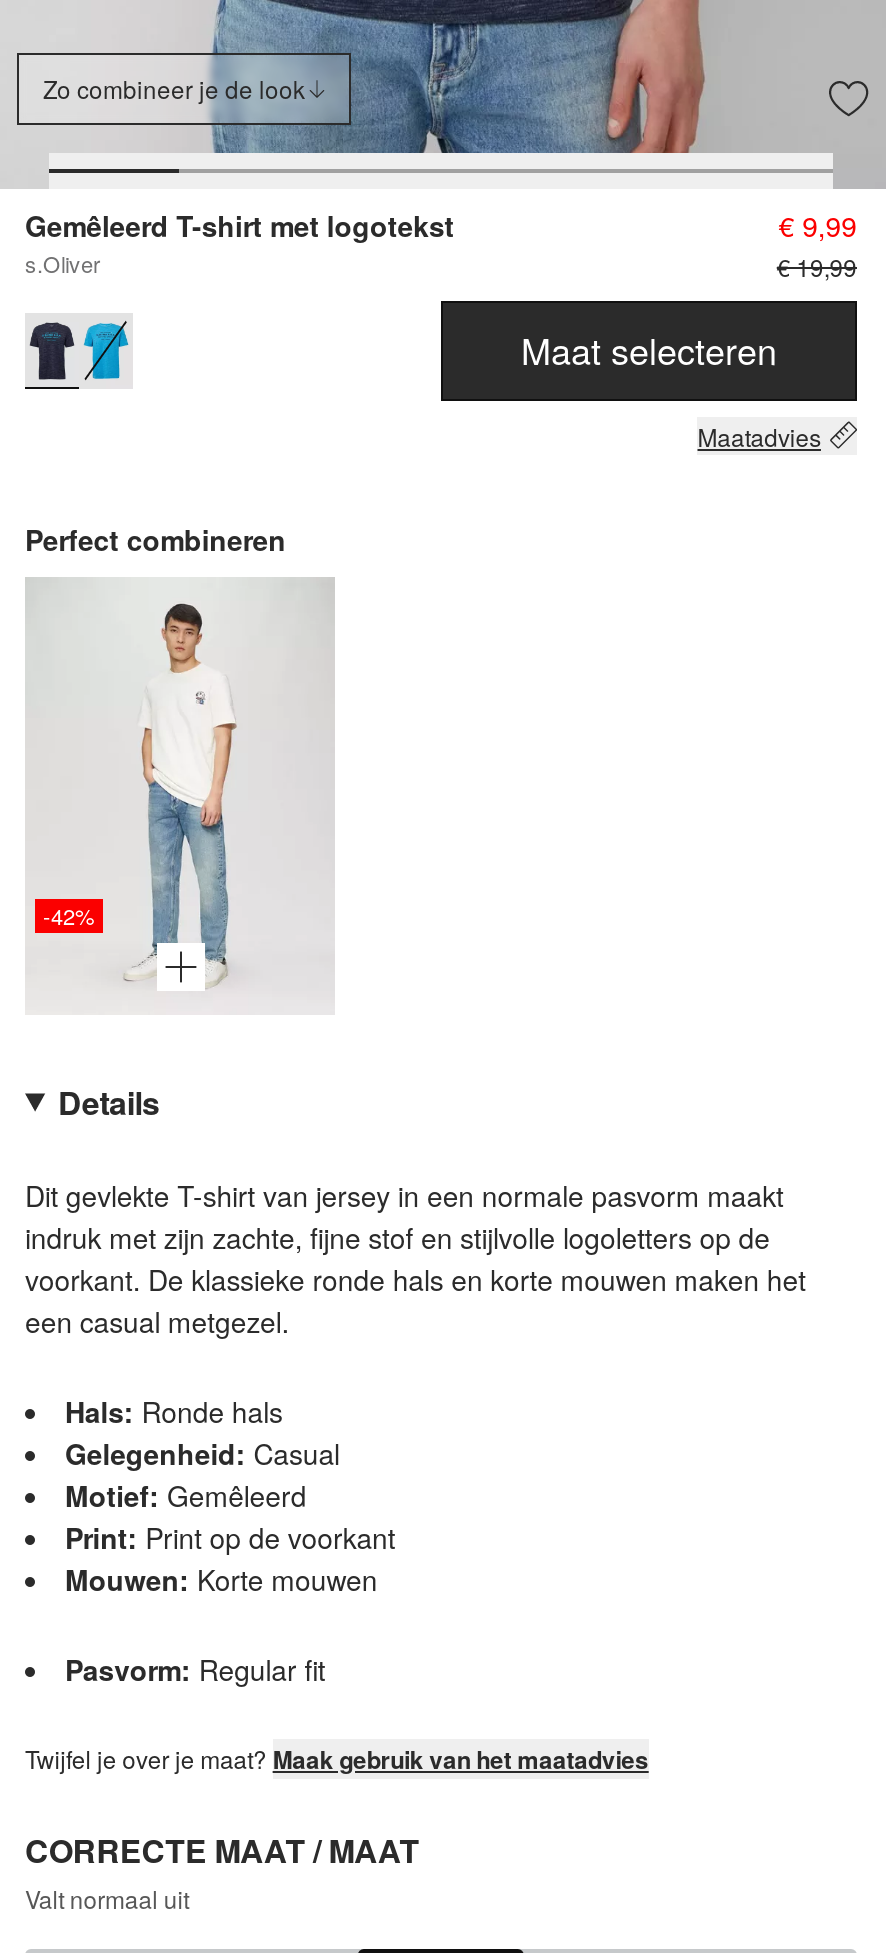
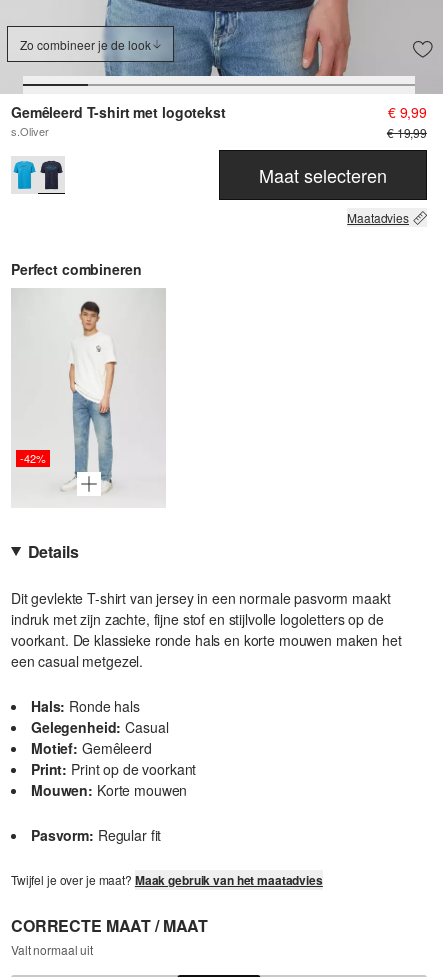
[25,320,129,390] [image] -> [13,160,65,195] [image]

